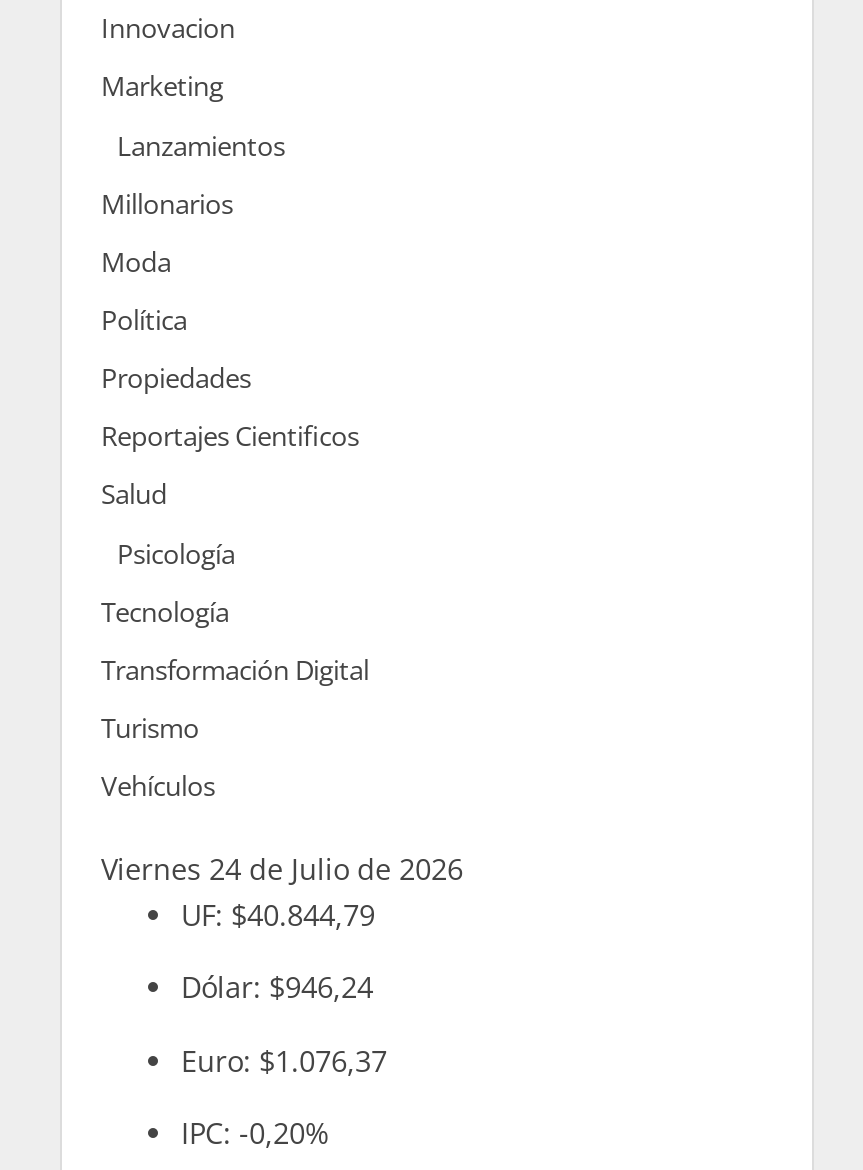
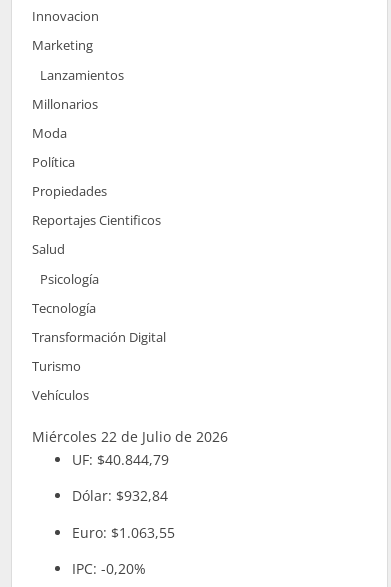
[101,850,463,888] Viernes 24 de Julio de 2026 -> [31,427,227,446] Miércoles 22 de Julio de 2026
[181,969,373,1007] Dólar: $946,24 -> [71,486,167,505] Dólar: $932,84
[181,1042,387,1080] Euro: $1.076,37 -> [71,523,174,542] Euro: $1.063,55

